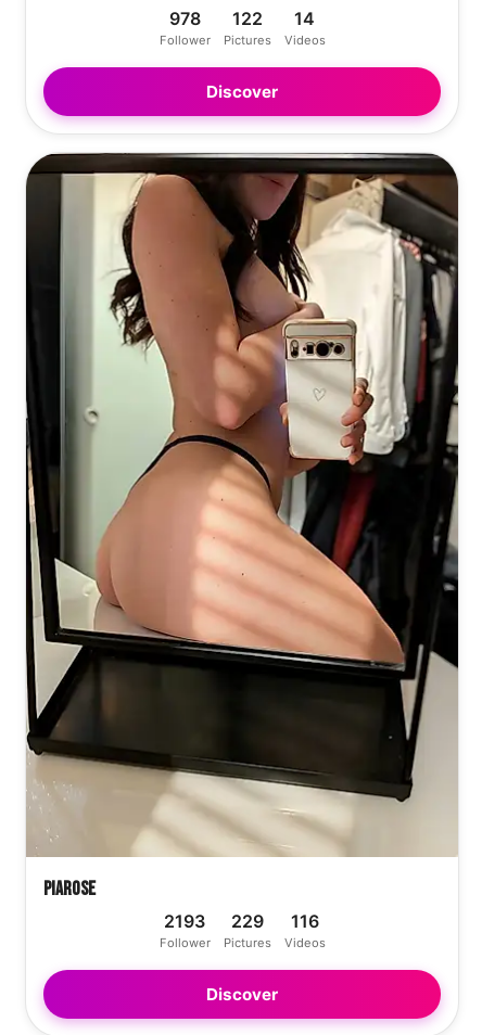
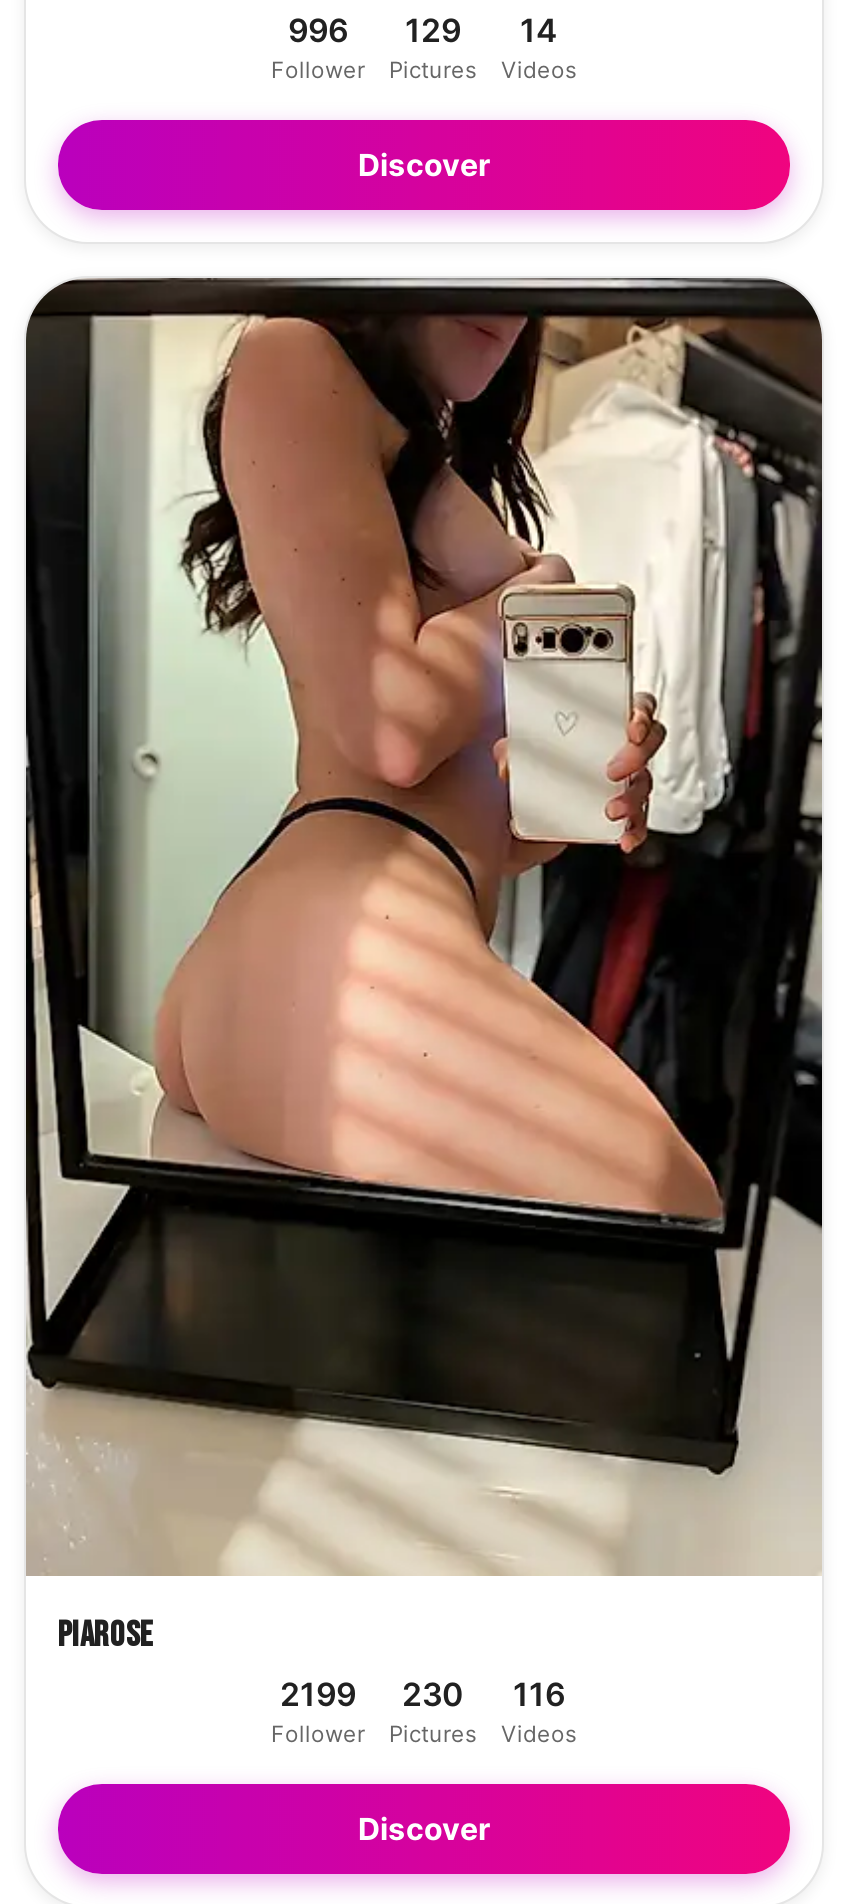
[169,8,200,30] 978 -> [288,10,348,50] 996
[232,8,262,30] 122 -> [405,10,461,50] 129
[164,910,205,932] 2193 -> [280,1674,356,1714] 2199
[231,910,263,932] 229 -> [402,1674,464,1714] 230

